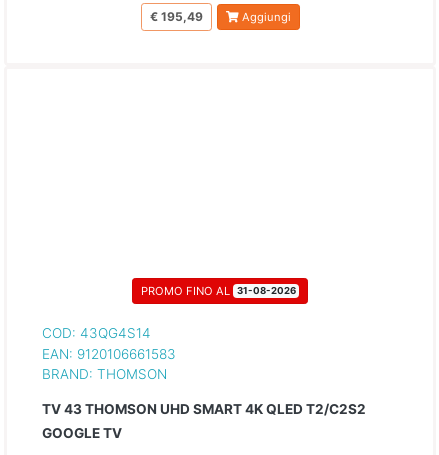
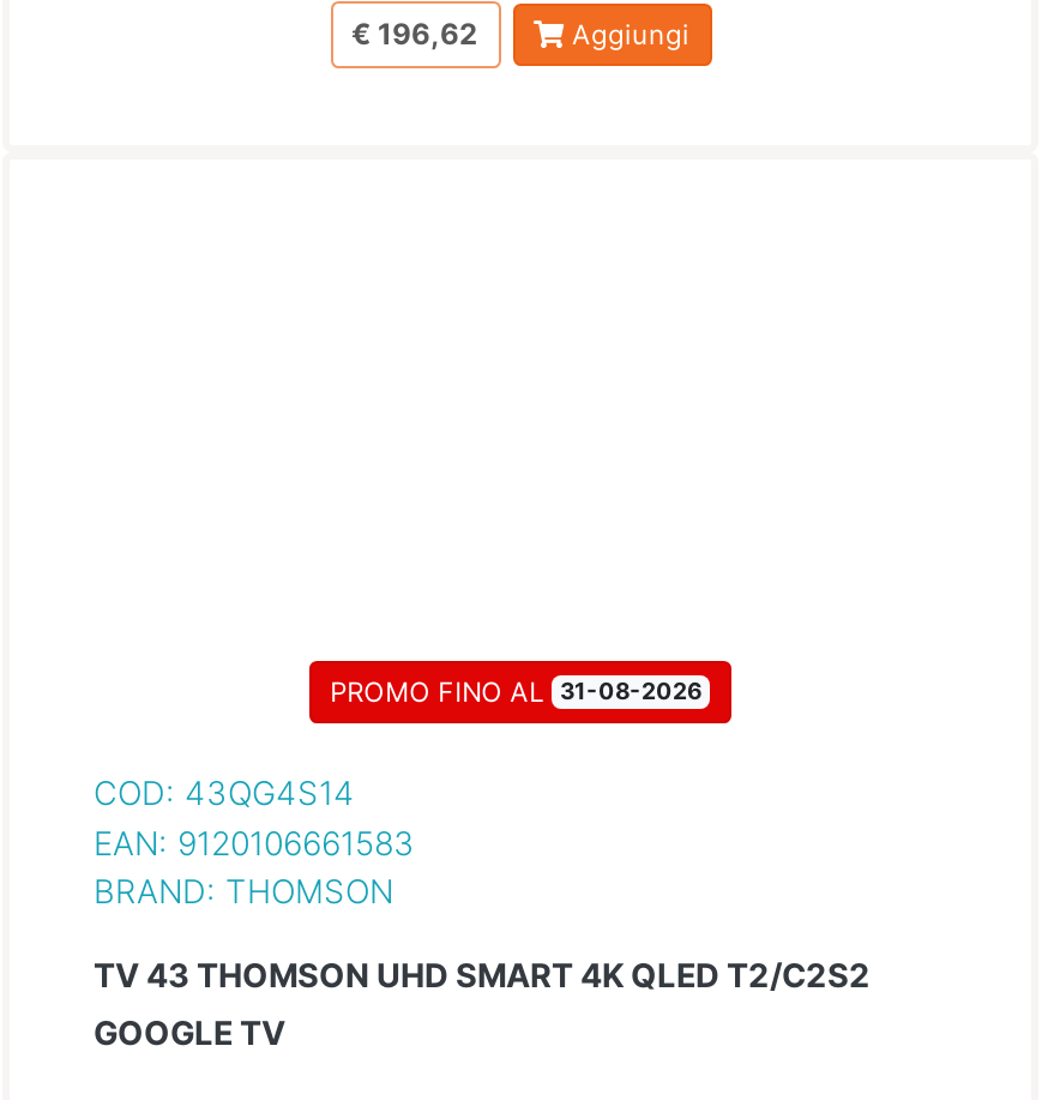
[149,9,202,24] € 195,49 -> [351,17,478,53] € 196,62

